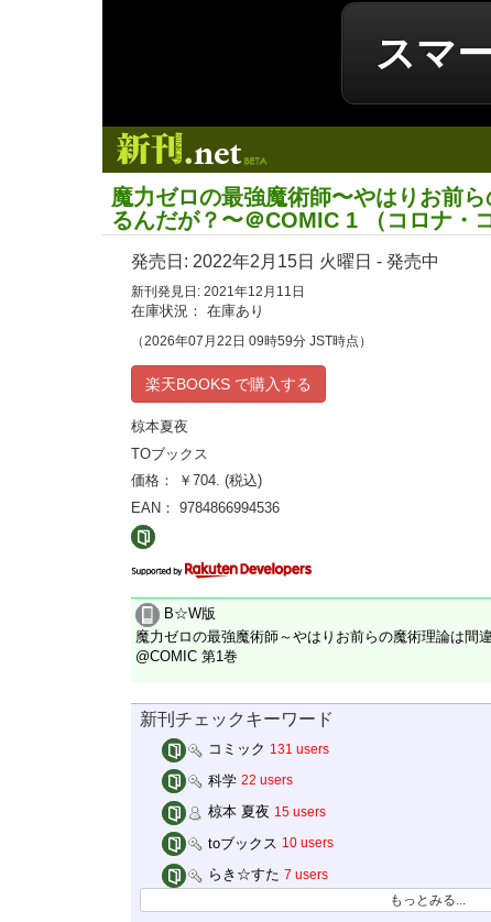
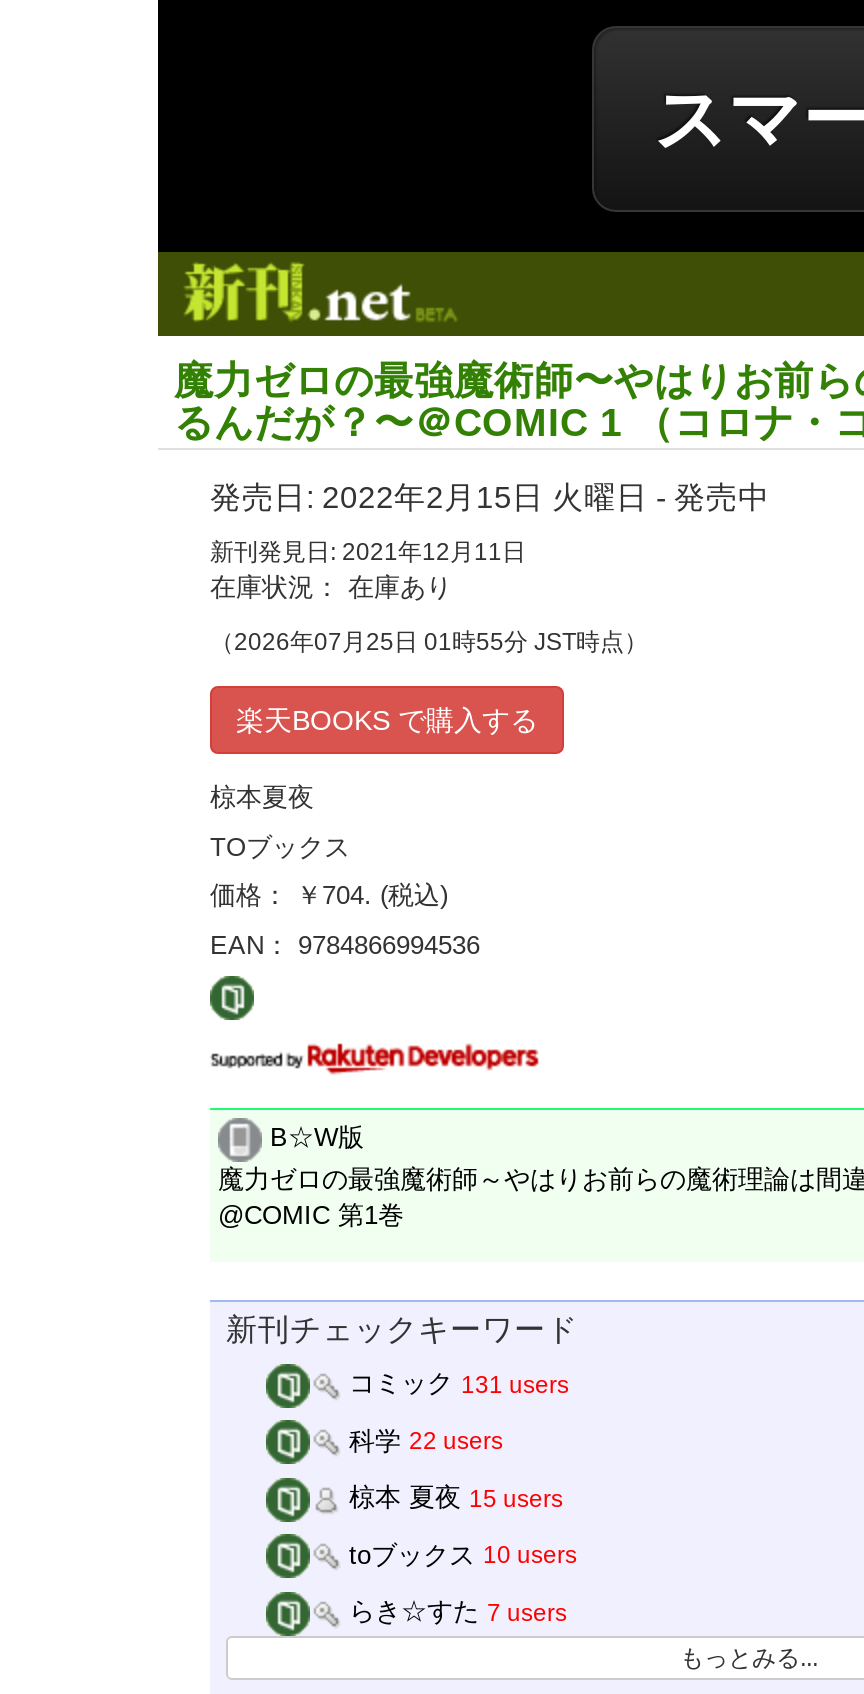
[131,333,372,349] （2026年07月22日 09時59分 JST時点） -> [210,628,648,656] （2026年07月25日 01時55分 JST時点）

